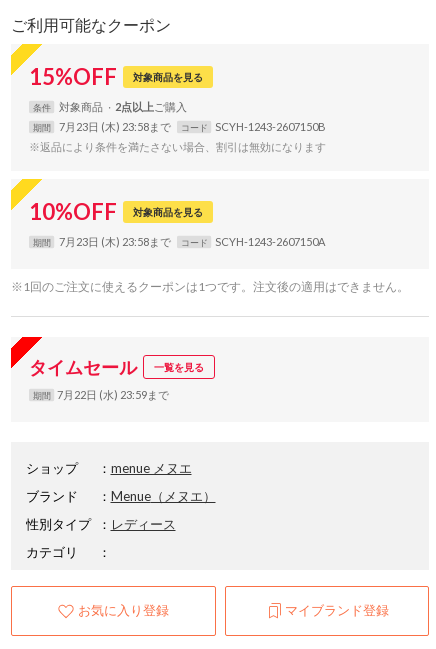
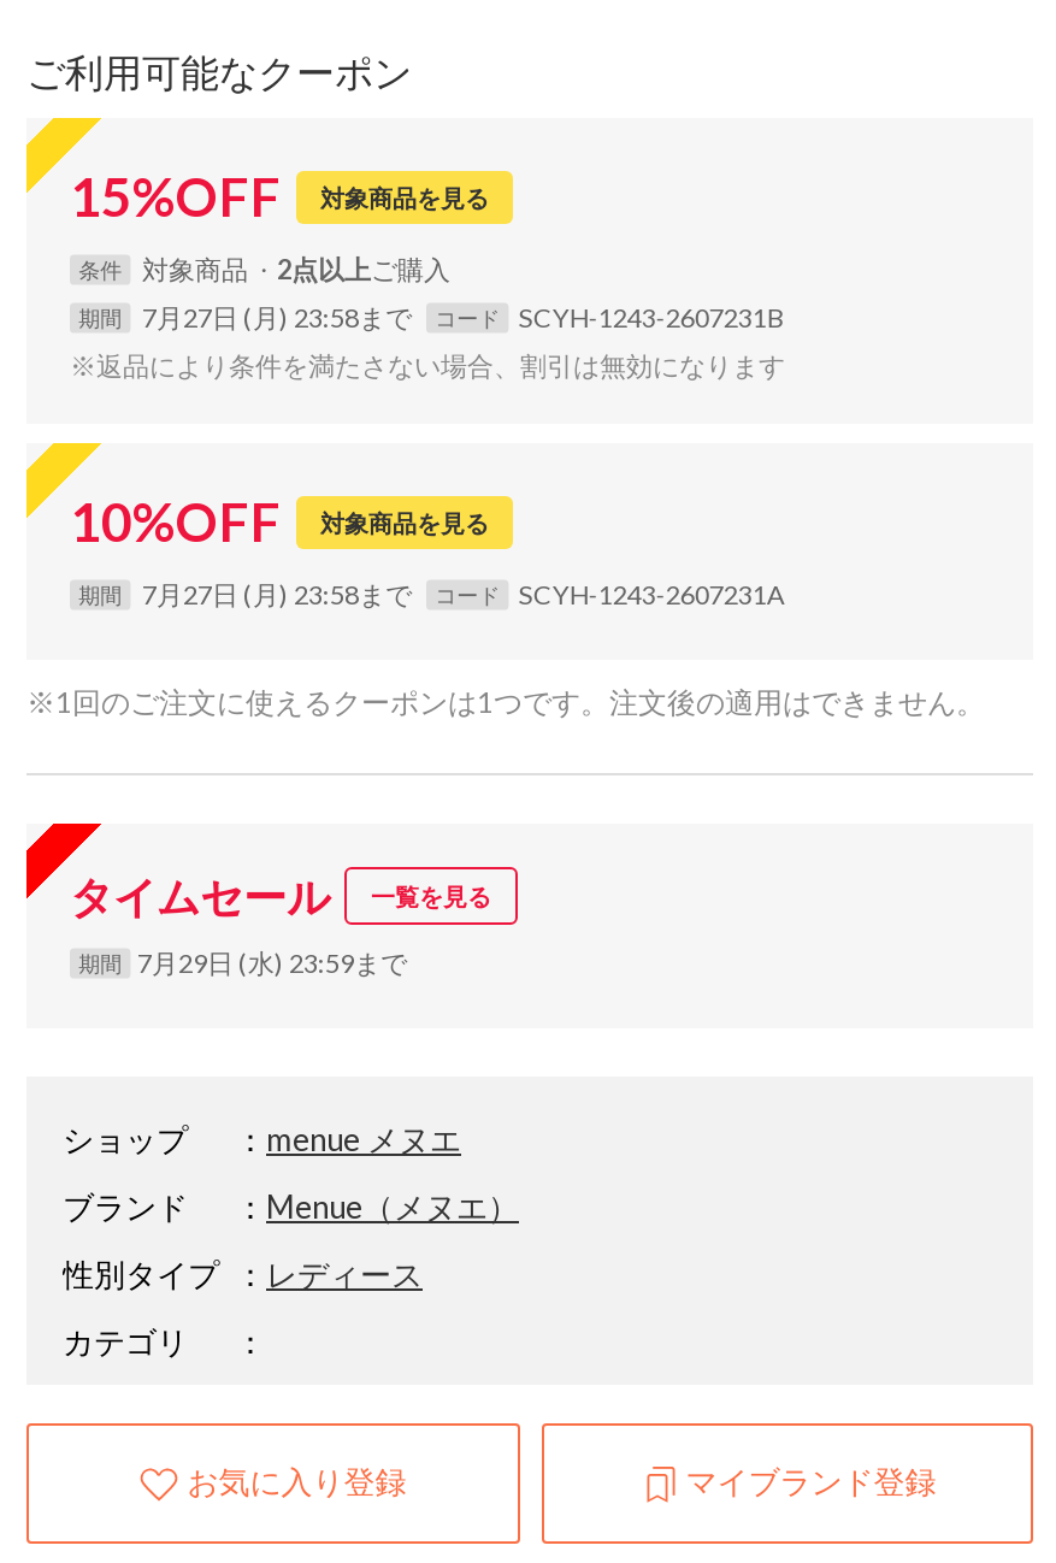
[59,120,171,133] 7月23日 (木) 23:58まで -> [142,301,412,332] 7月27日 (月) 23:58まで
[215,120,326,133] SCYH-1243-2607150B -> [519,301,786,332] SCYH-1243-2607231B
[59,235,171,248] 7月23日 (木) 23:58まで -> [142,578,412,609] 7月27日 (月) 23:58まで
[215,235,325,248] SCYH-1243-2607150A -> [519,578,784,609] SCYH-1243-2607231A
[33,388,169,401] 期間 7月22日 (水) 23:59まで -> [79,946,407,977] 期間 7月29日 (水) 23:59まで

